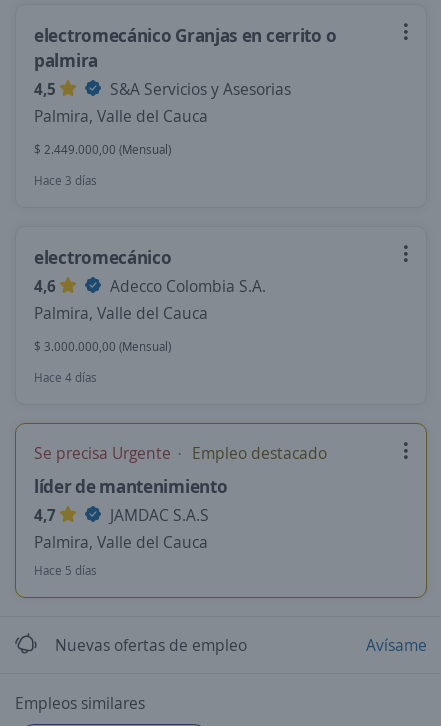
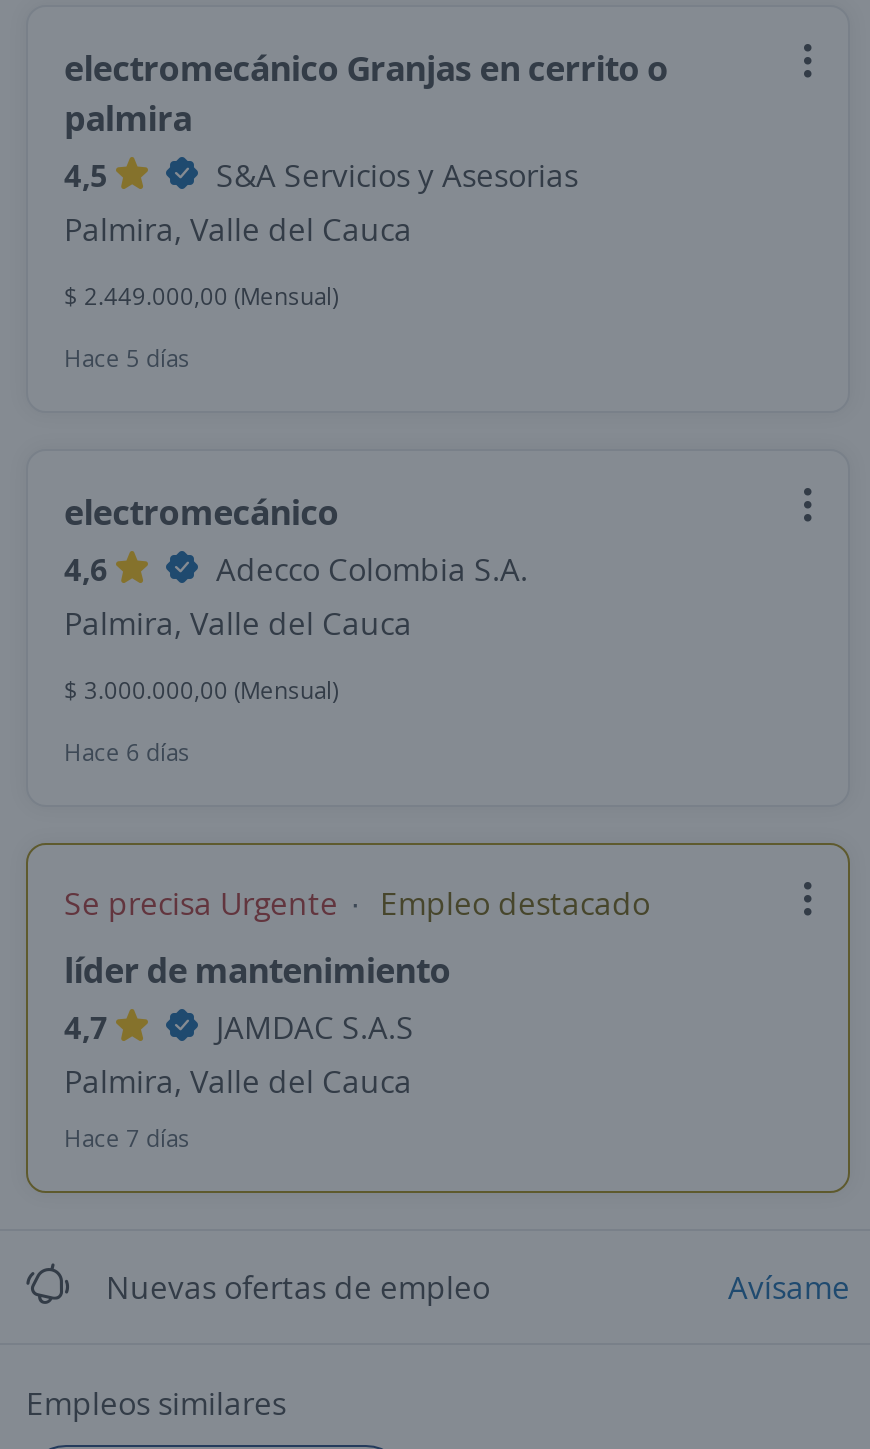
[34,172,97,189] Hace 3 días -> [64,341,190,375] Hace 5 días
[34,369,97,386] Hace 4 días -> [64,735,190,769] Hace 6 días
[34,562,97,579] Hace 5 días -> [64,1121,190,1155] Hace 7 días

